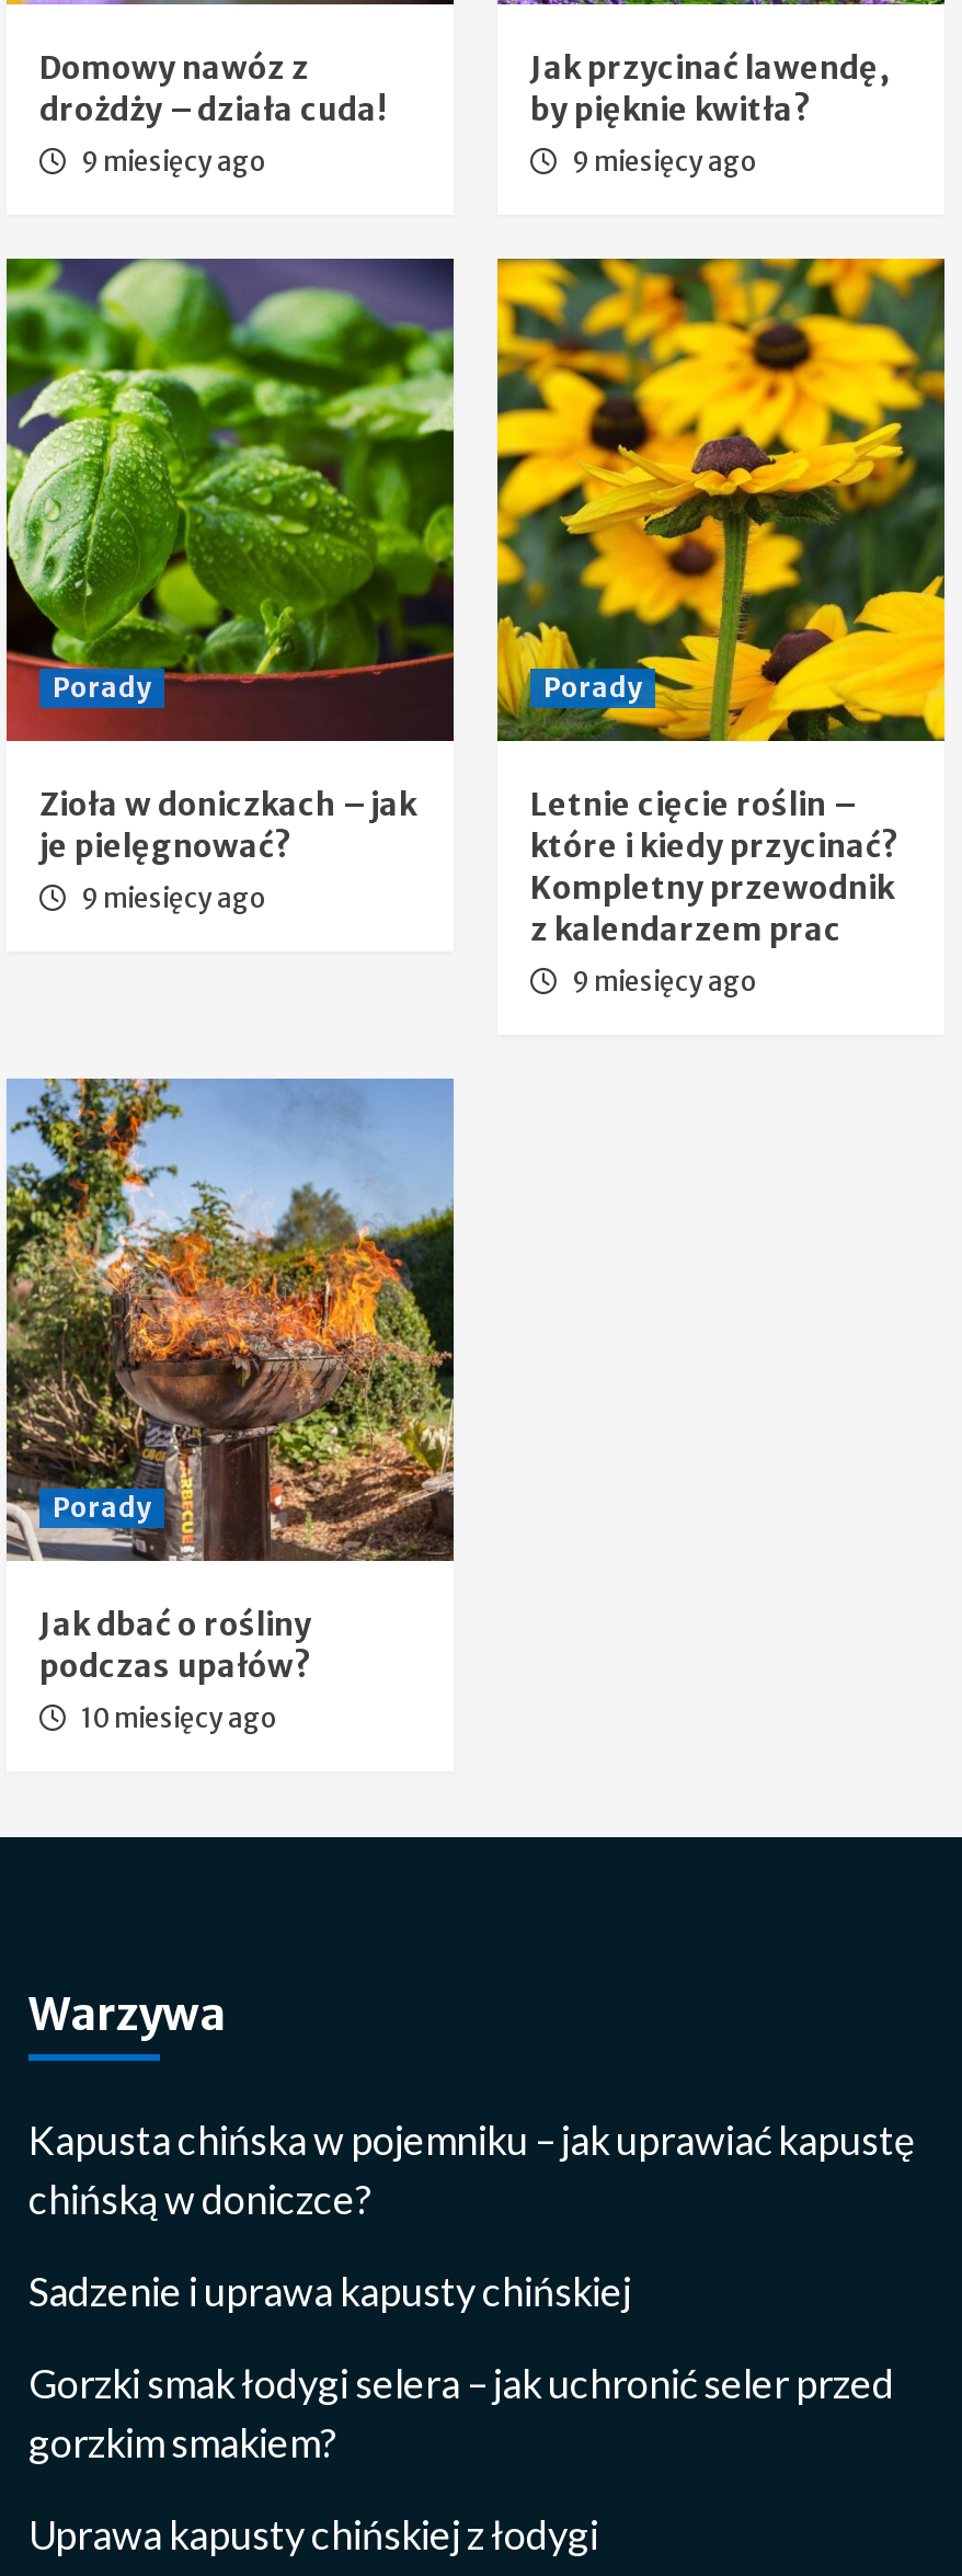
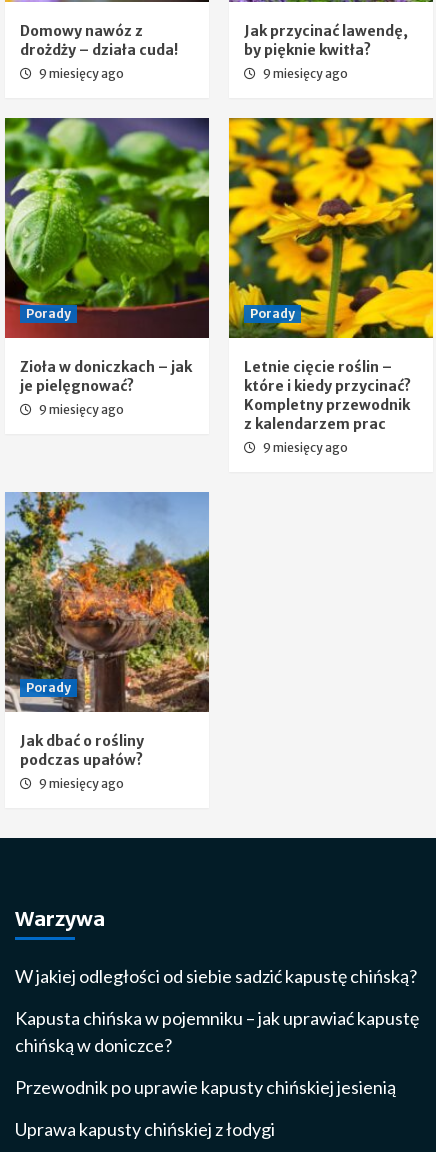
[81,1701,278,1734] 10 miesięcy ago -> [39,776,124,791] 9 miesięcy ago
none -> [15,965,417,987] W jakiej odległości od siebie sadzić kapustę chińską?
moved [28,2116,914,2223] -> [15,1007,419,1056]: Kapusta chińska w pojemniku – jak uprawiać kapustę | chińską w doniczce?
[28,2267,894,2466] Sadzenie i uprawa kapusty chińskiej | Gorzki smak łodygi selera – jak uchronić seler przed | gorzkim smakiem? -> [15,1076,396,1098] Przewodnik po uprawie kapusty chińskiej jesienią

